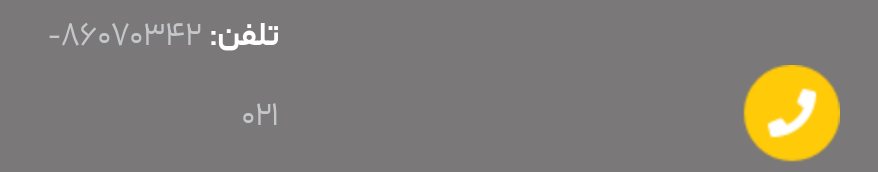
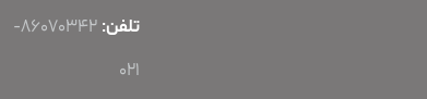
[742,63,842,163] [image] -> none

